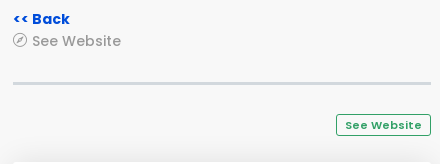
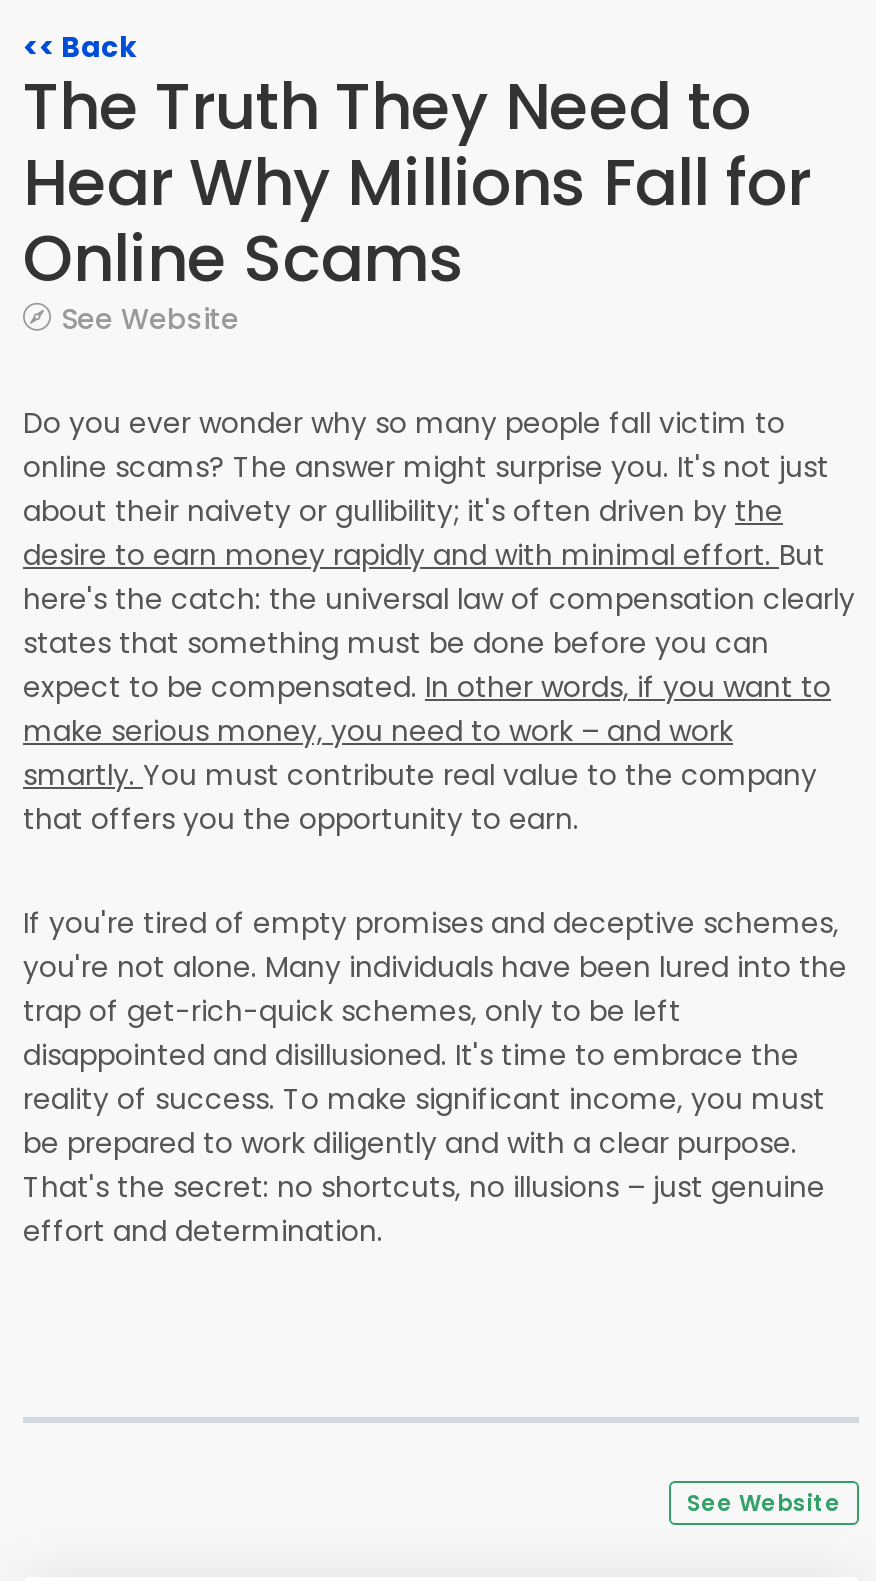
none -> [23,61,811,303] The Truth They Need to | Hear Why Millions Fall for | Online Scams
none -> [23,403,855,1251] Do you ever wonder why so many people fall victim to | online scams? The answer might surprise you. It's not just | about their naivety or gullibility; it's often driven by the | desire to earn money rapidly and with minimal effort. But | here's the catch: the universal law of compensation clearly | states that something must be done before you can | expect to be compensated. In other words, if you want to | make serious money, you need to work – and work | smartly. You must contribute real value to the company | that offers you the opportunity to earn. | If you're tired of empty promises and deceptive schemes, | you're not alone. Many individuals have been lured into the | trap of get-rich-quick schemes, only to be left | disappointed and disillusioned. It's time to embrace the | reality of success. To make significant income, you must | be prepared to work diligently and with a clear purpose. | That's the secret: no shortcuts, no illusions – just genuine | effort and determination.

